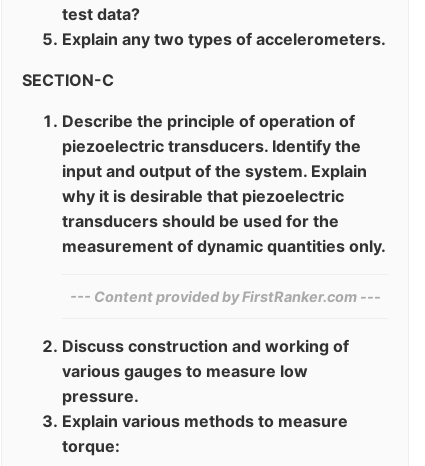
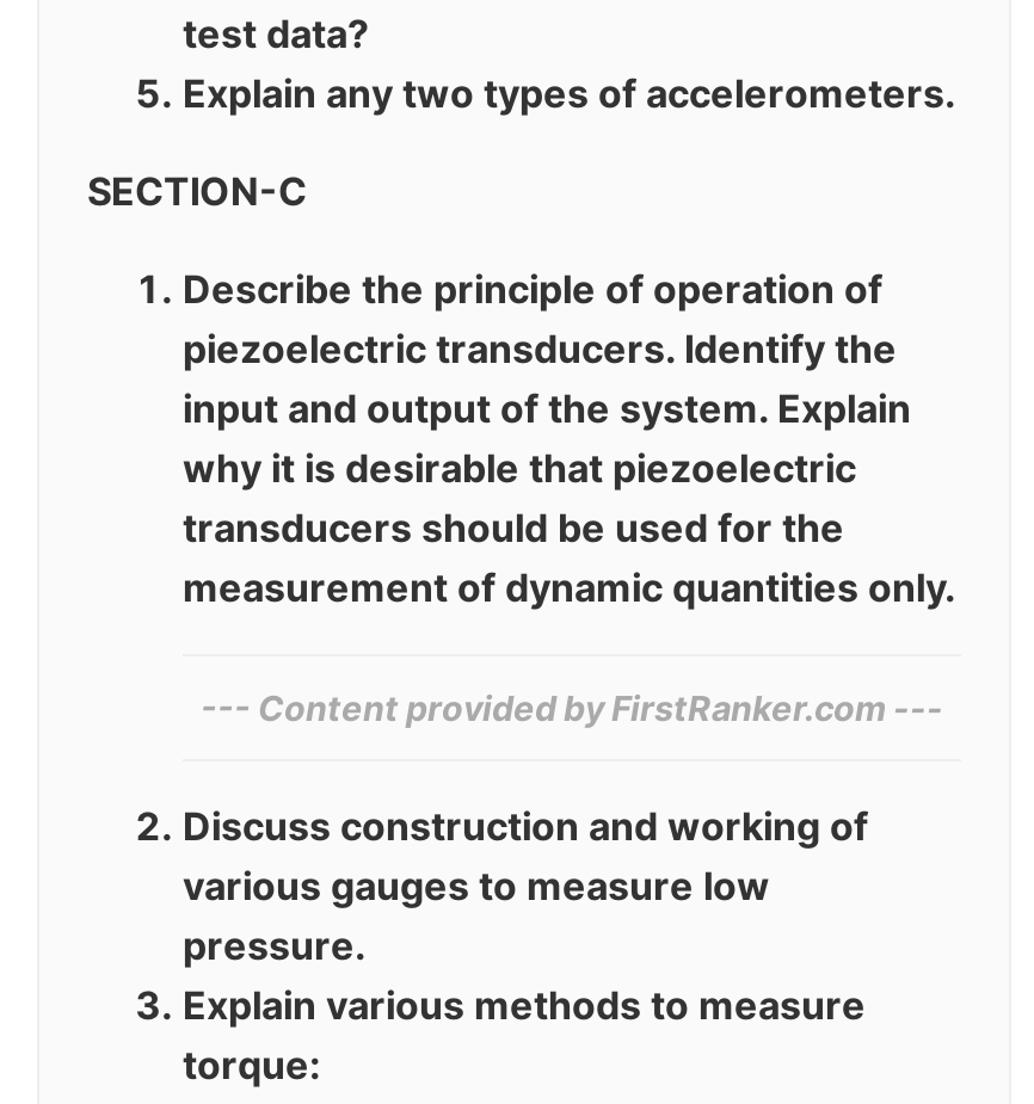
[69,288,380,305] --- Content provided by‍ FirstRanker.com --- -> [201,687,943,727] --- Content provided by‌ FirstRanker.com ---

